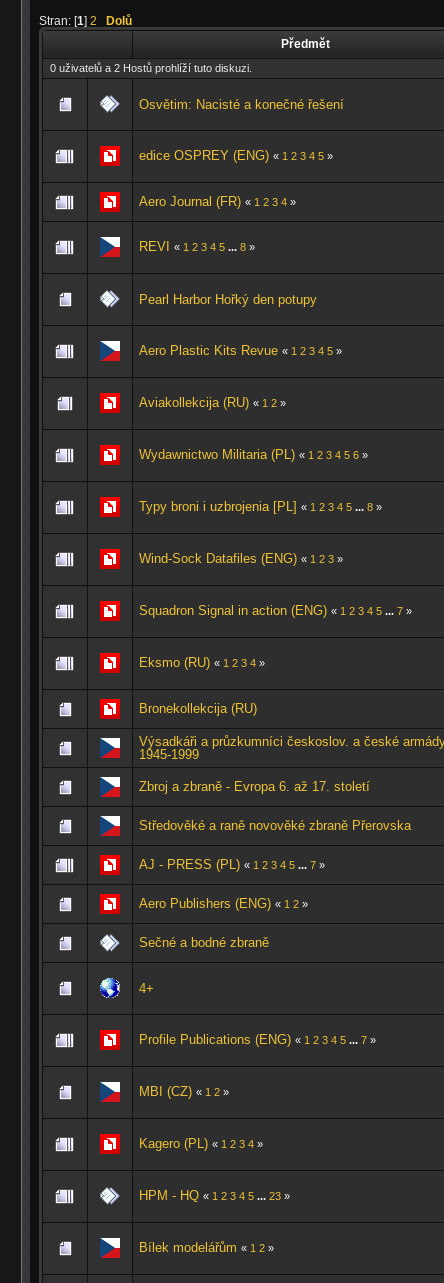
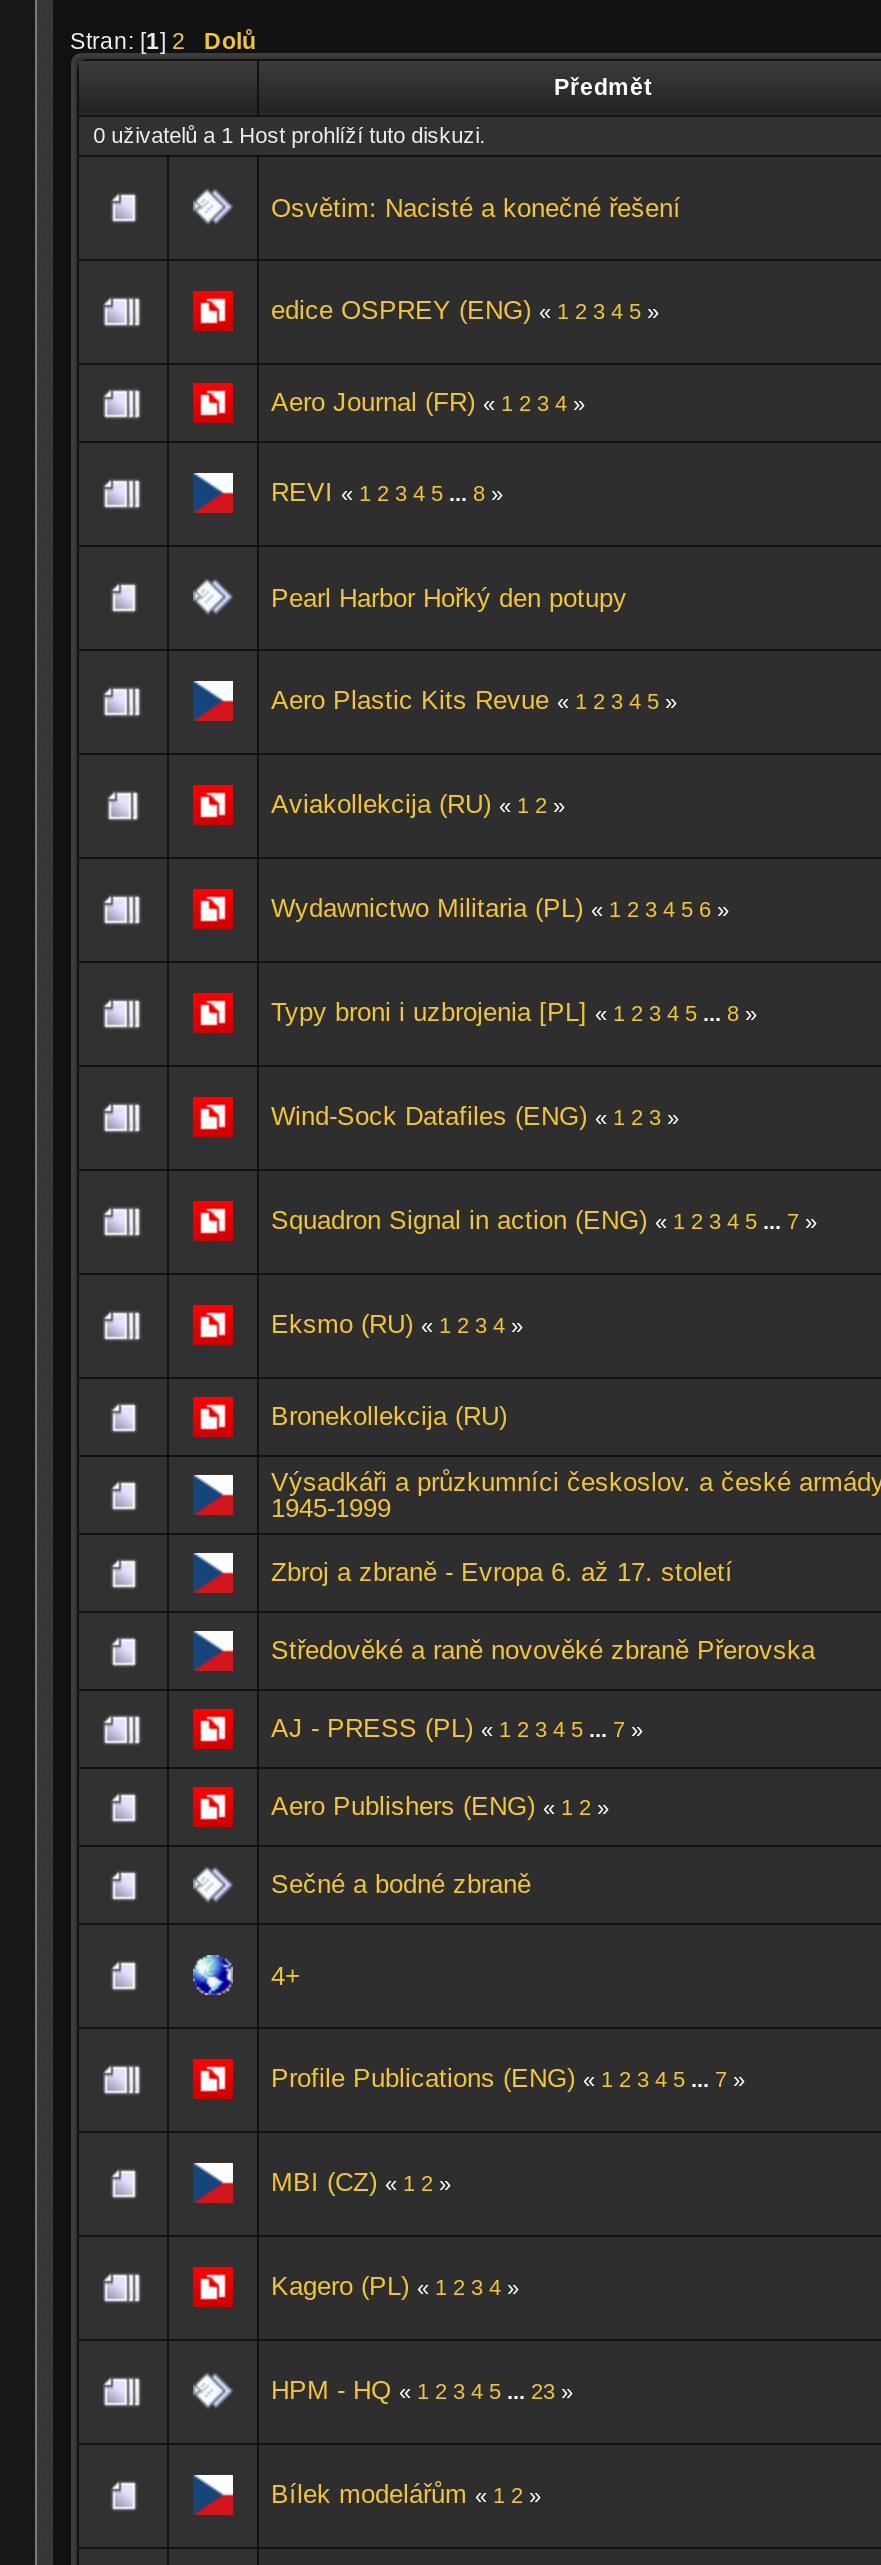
[50,61,252,73] 0 uživatelů a 2 Hostů prohlíží tuto diskuzi. -> [93,122,485,146] 0 uživatelů a 1 Host prohlíží tuto diskuzi.

